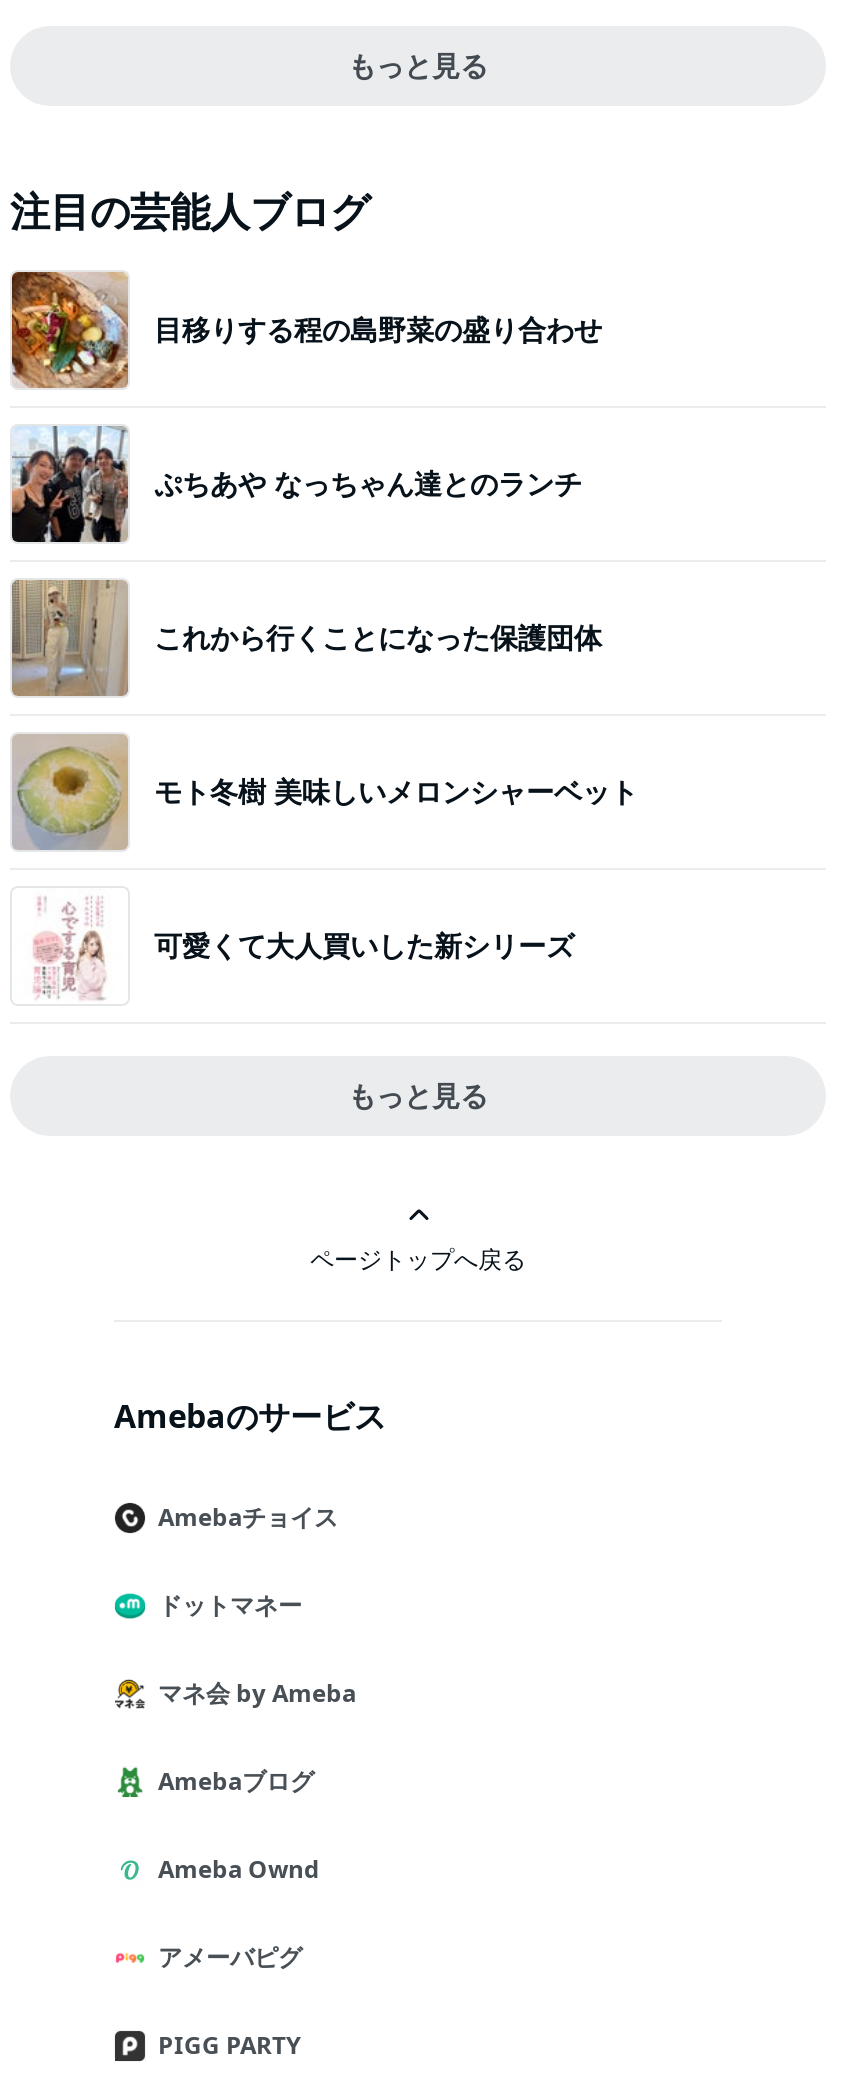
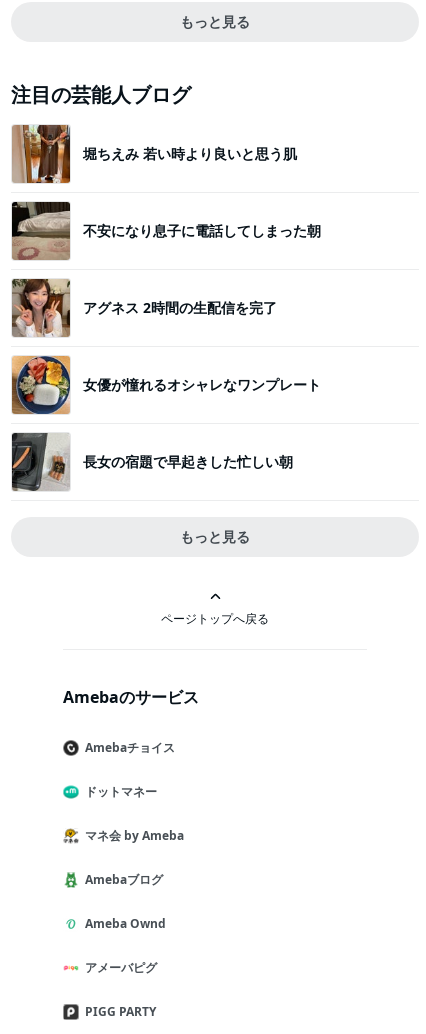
[12,270,602,390] [image] | 目移りする程の島野菜の盛り合わせ -> [11,124,297,183] [image] | 堀ちえみ 若い時より良いと思う肌
[10,424,582,544] [image] | ぷちあや なっちゃん達とのランチ -> [11,201,321,261] [image] | 不安になり息子に電話してしまった朝
[10,578,602,698] [image] | これから行くことになった保護団体 -> [12,279,277,337] [image] | アグネス 2時間の生配信を完了
[12,734,638,852] [image] | モト冬樹 美味しいメロンシャーベット -> [12,355,321,415] [image] | 女優が憧れるオシャレなワンプレート
[12,888,574,1004] [image] | 可愛くて大人買いした新シリーズ -> [11,432,293,492] [image] | 長女の宿題で早起きした忙しい朝

